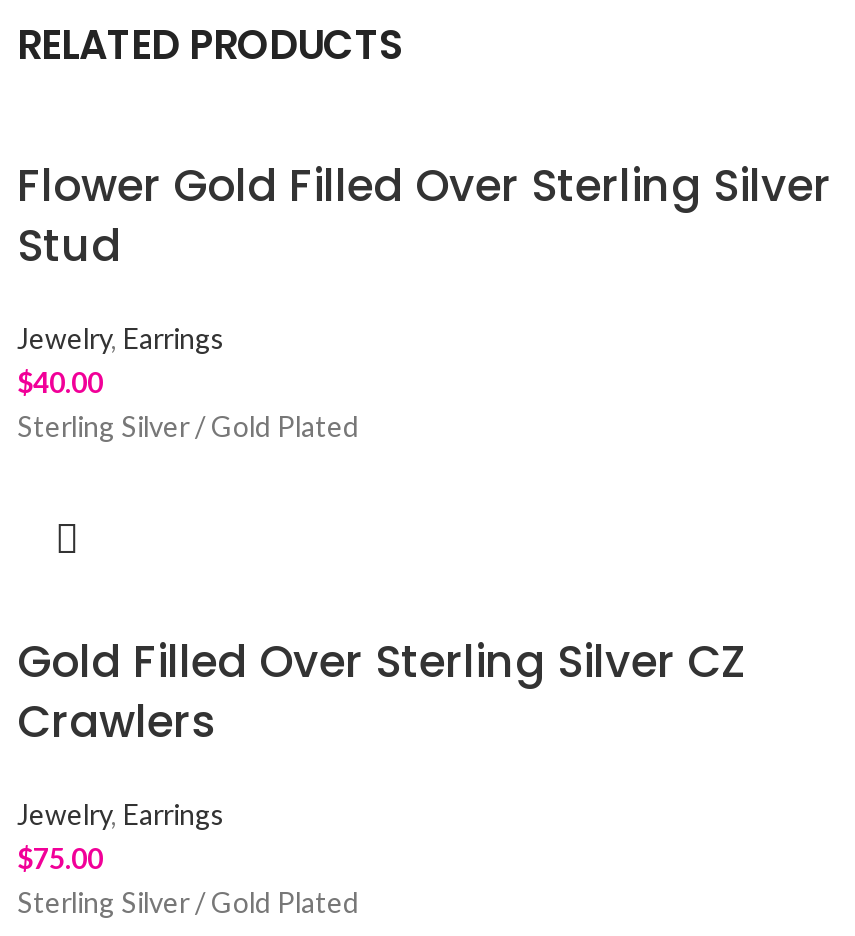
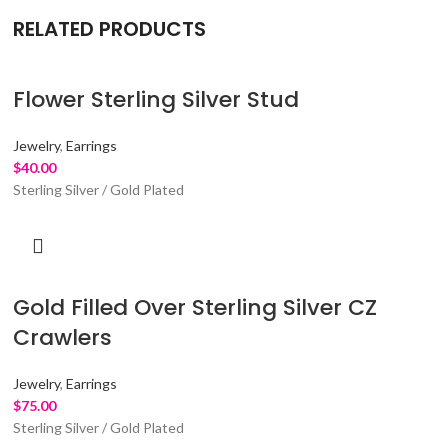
[17,156,831,278] Flower Gold Filled Over Sterling Silver | Stud -> [13,84,299,115] Flower Sterling Silver Stud

